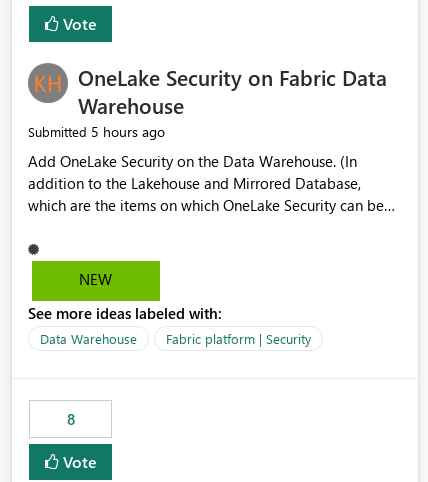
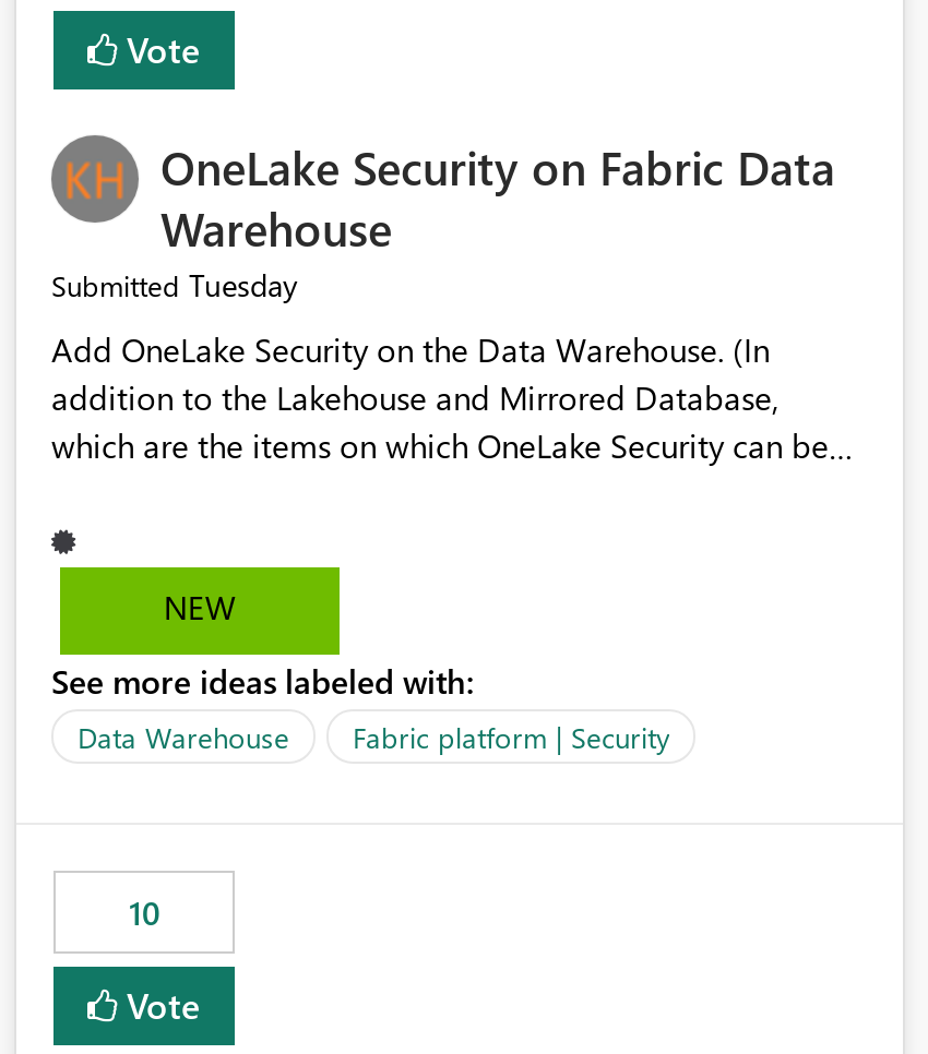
[28,122,165,141] Submitted 5 hours ago -> [51,265,298,306] Submitted Tuesday
[66,409,74,429] 8 -> [129,891,159,935] 10

